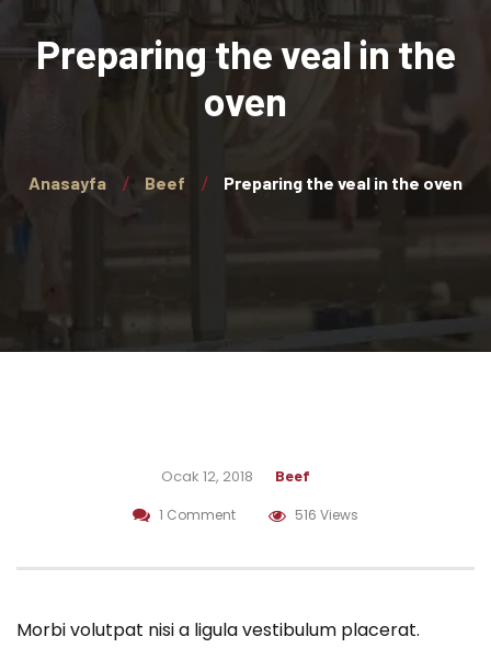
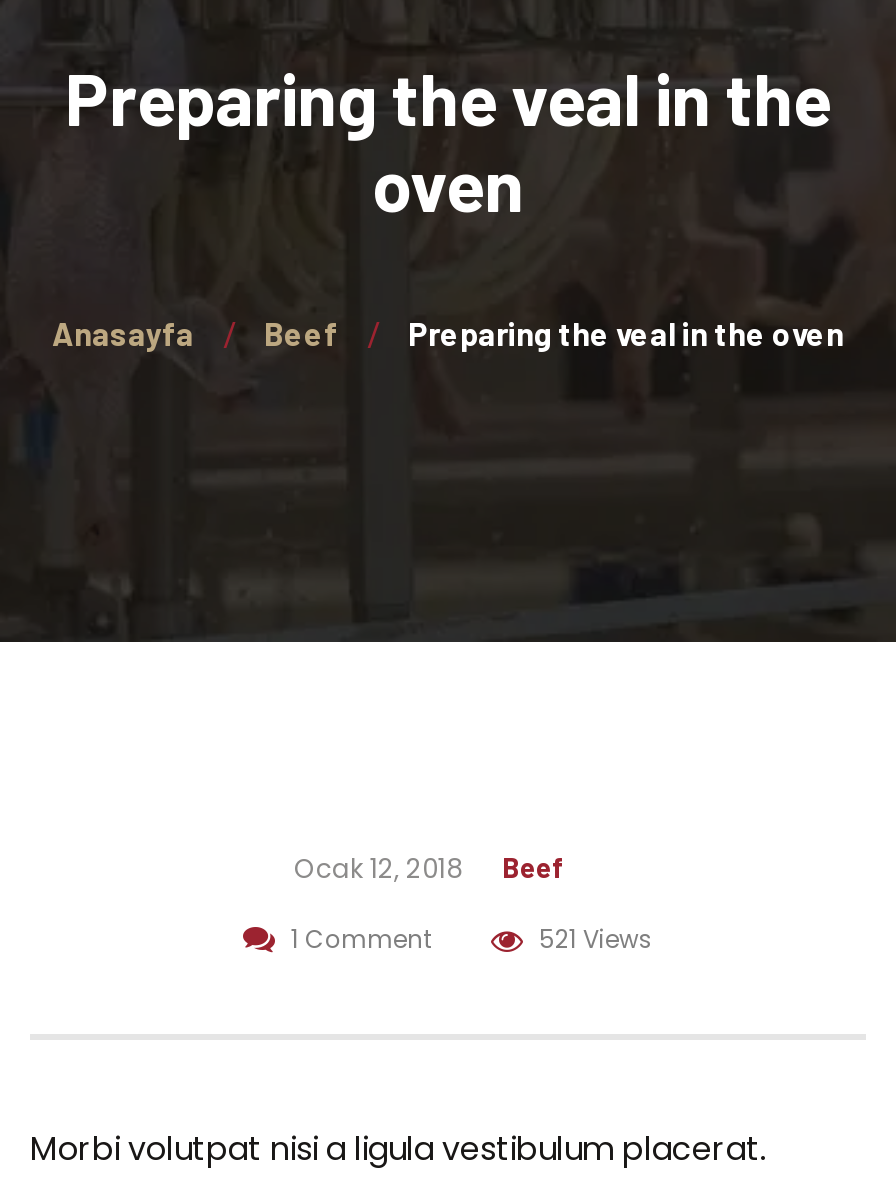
[295,505,358,524] 516 Views -> [539,922,653,956] 521 Views

